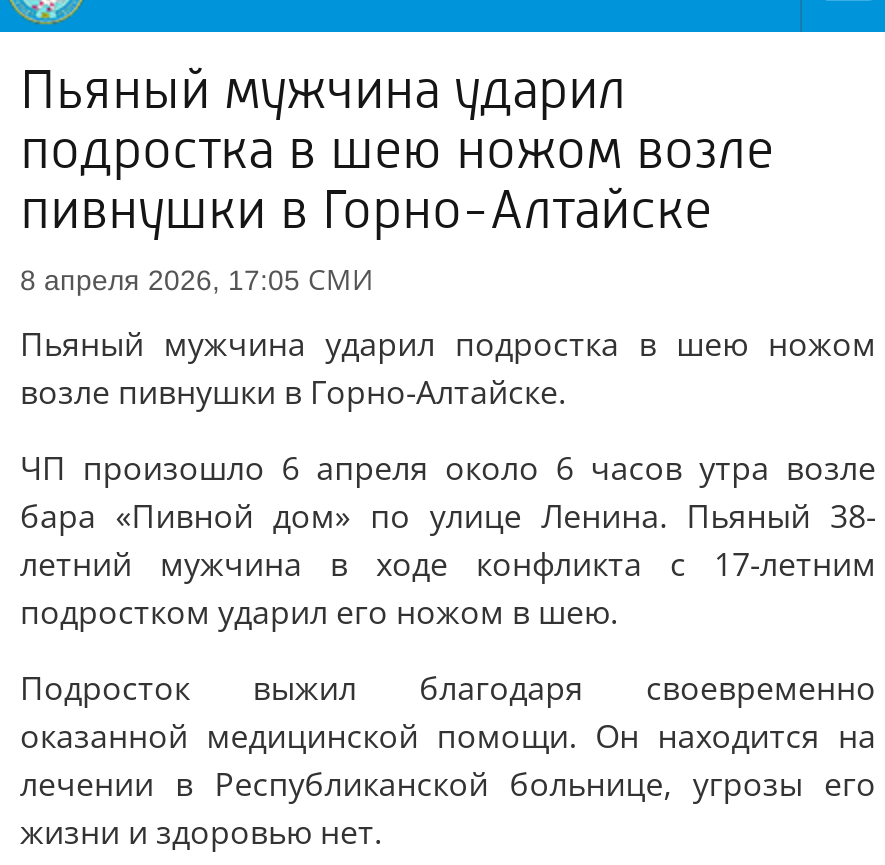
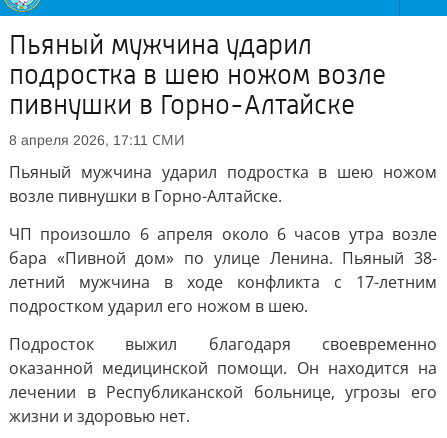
[20,260,374,298] 8 апреля 2026, 17:05 СМИ -> [9,130,185,149] 8 апреля 2026, 17:11 СМИ

